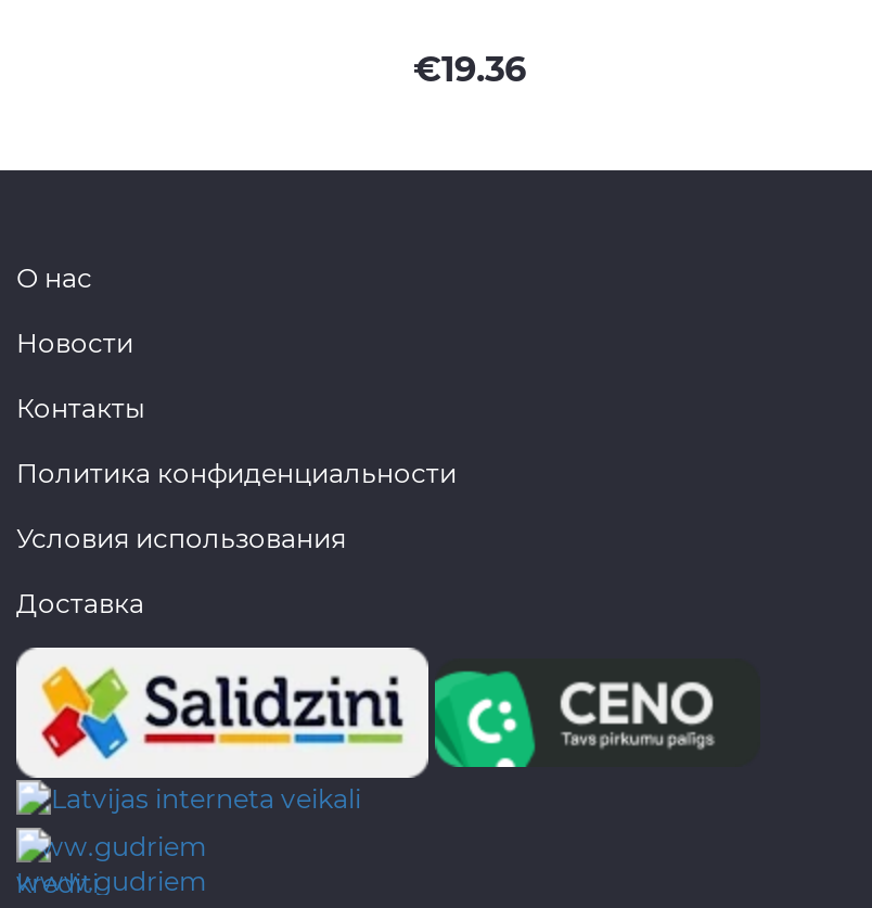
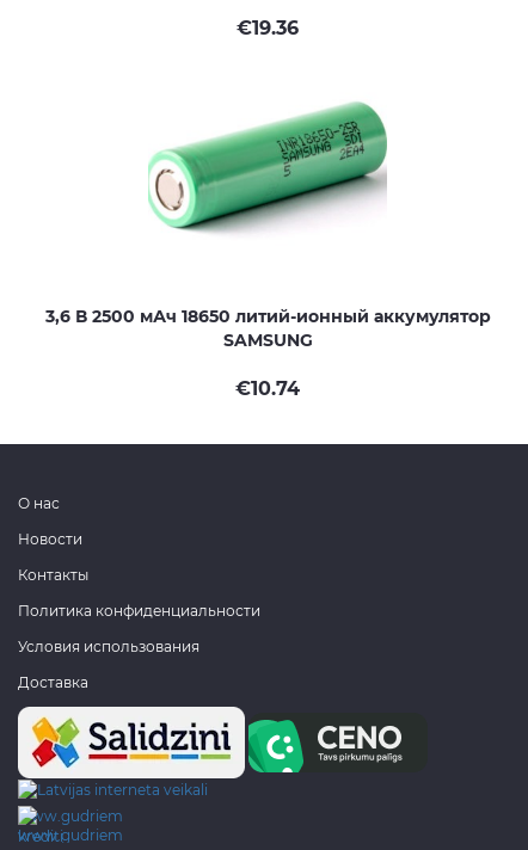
none -> [45,306,490,400] 3,6 В 2500 мАч 18650 литий-ионный аккумулятор | SAMSUNG | €10.74
none -> [147,101,388,233] [image]

